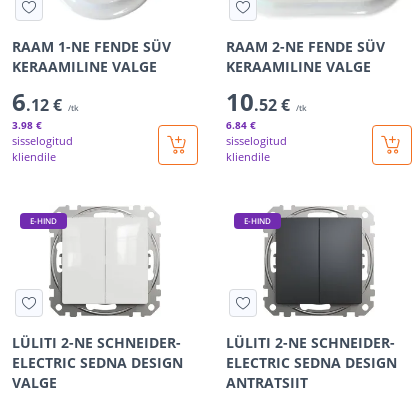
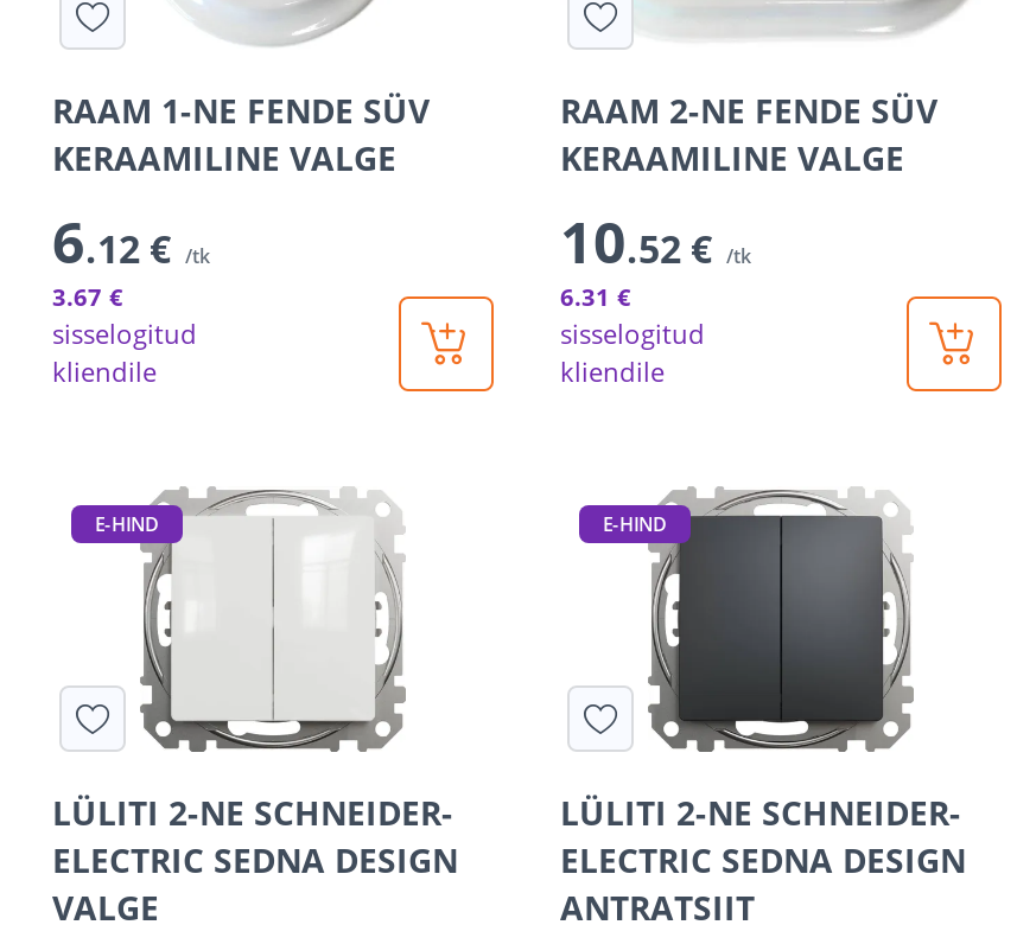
[12,118,42,132] 3.98 € -> [52,280,123,313] 3.67 €
[226,118,256,132] 6.84 € -> [560,280,631,313] 6.31 €

